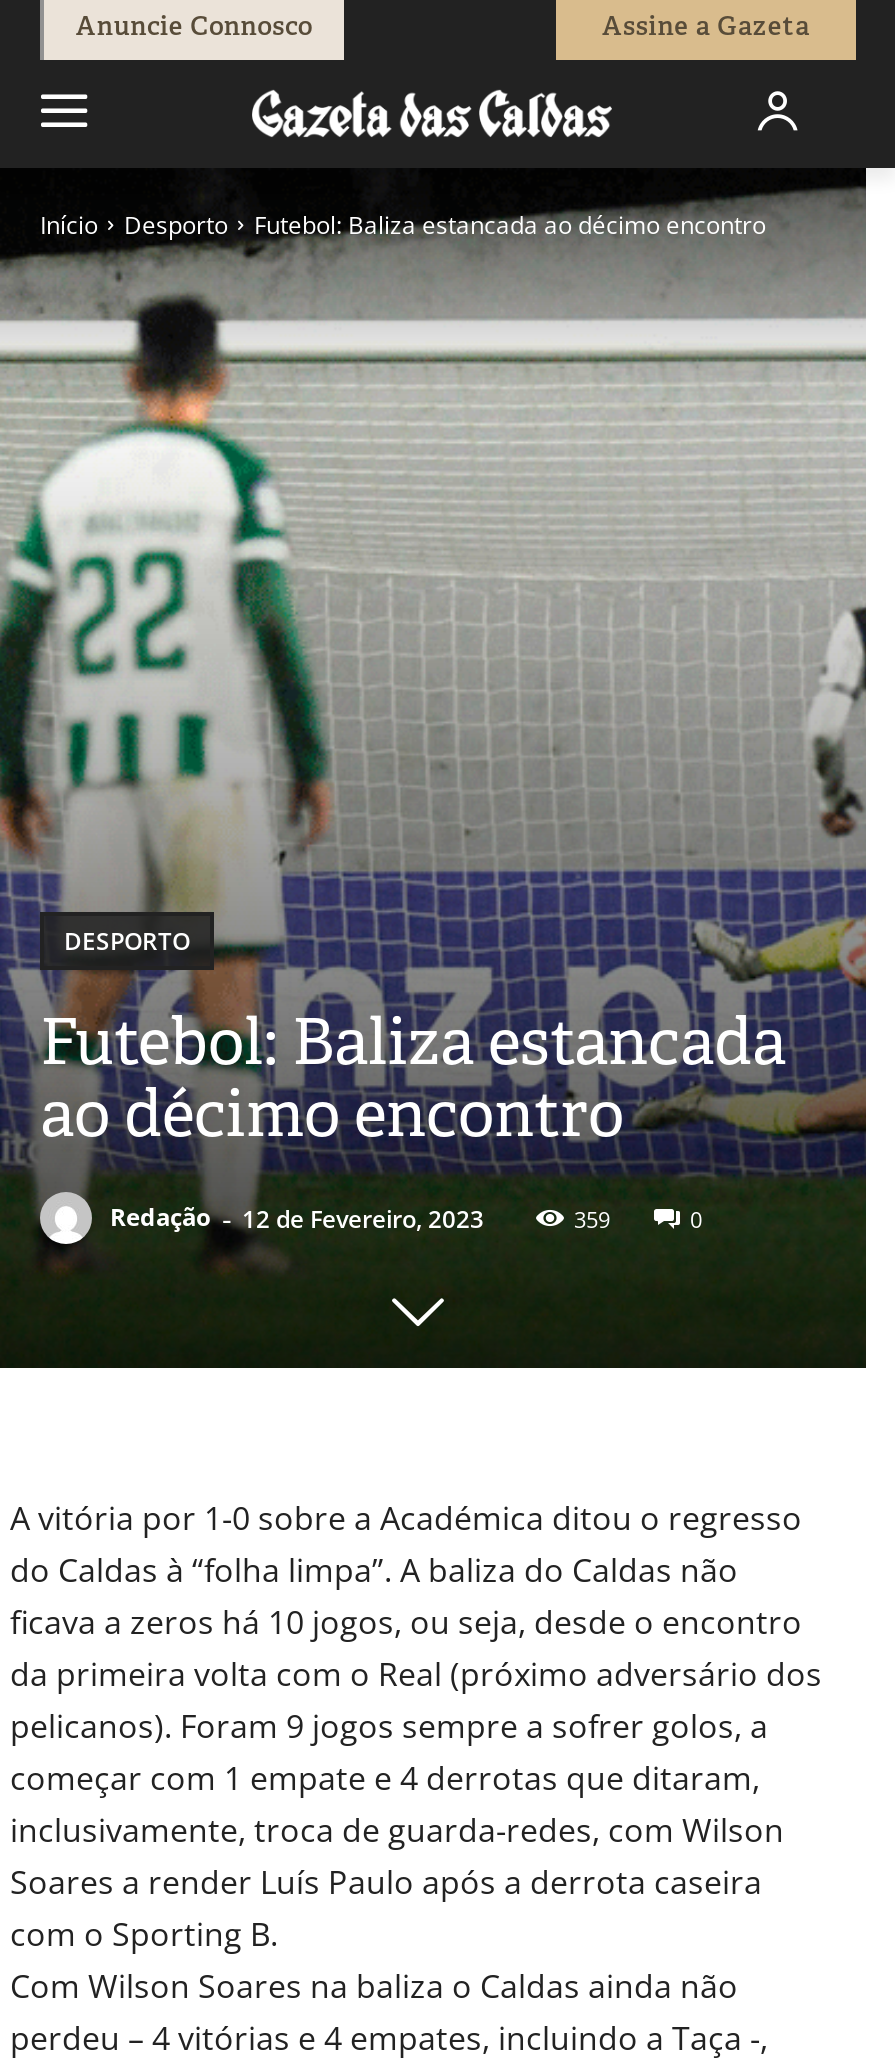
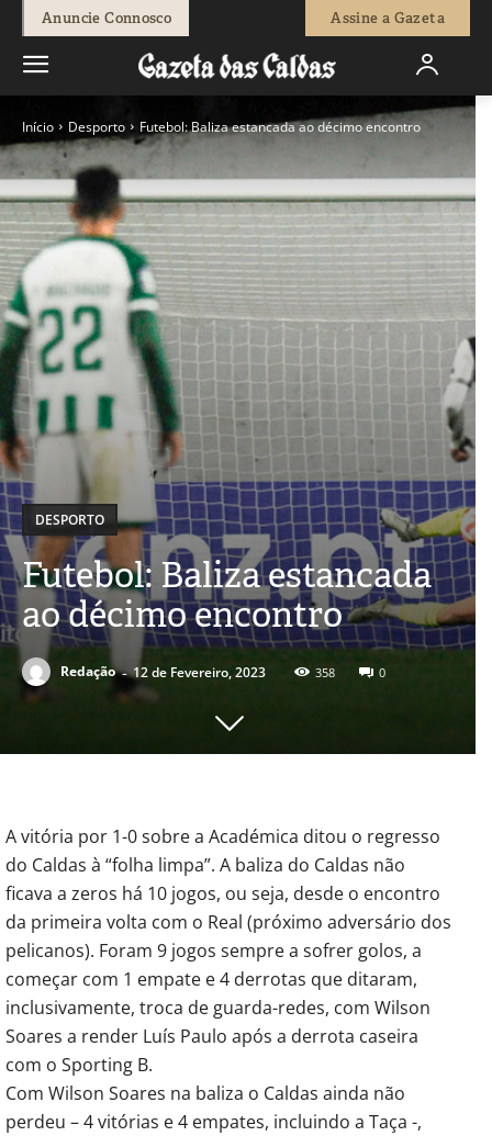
[574,1203,610,1233] 359 -> [315,664,335,680] 358

